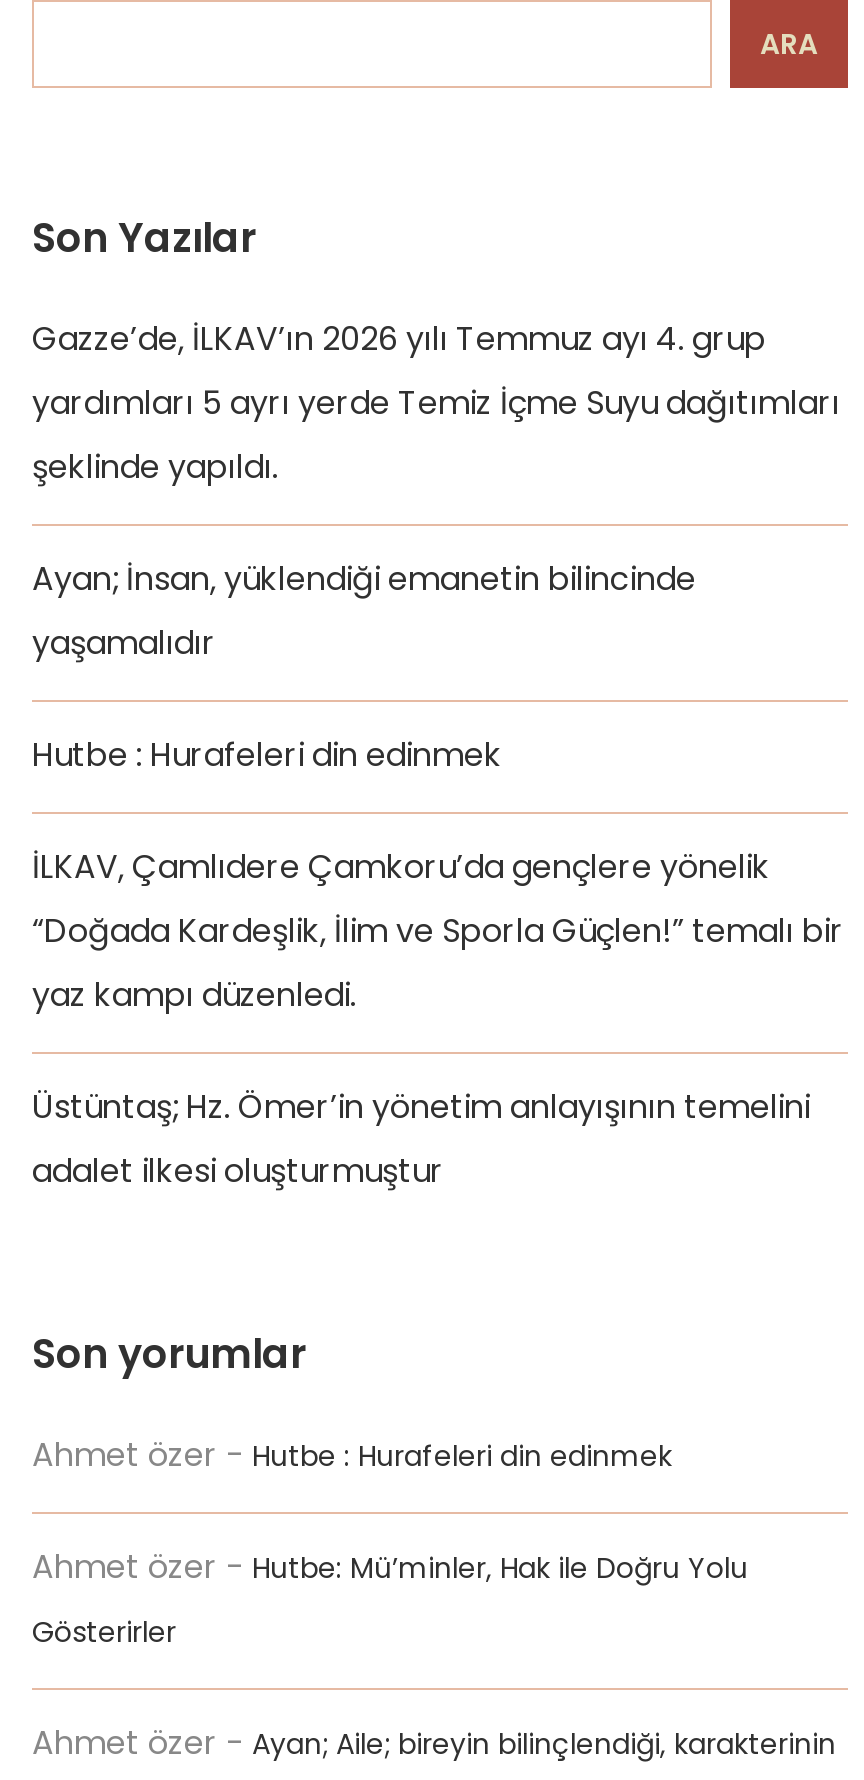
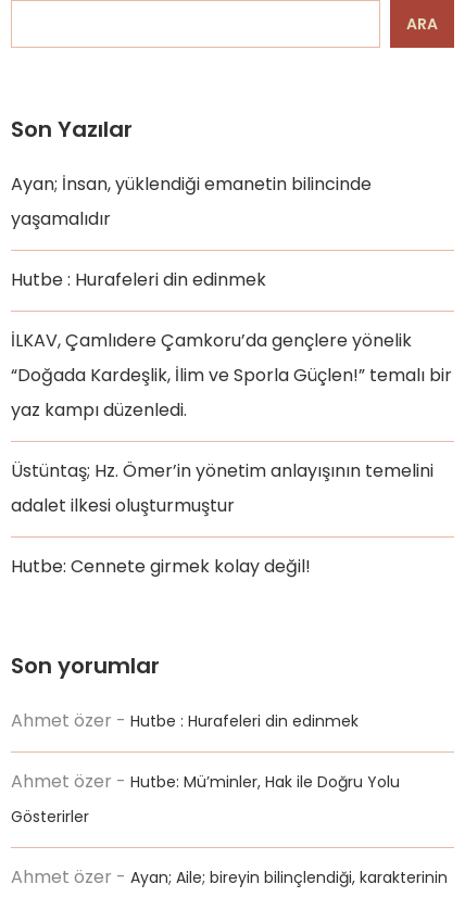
[32,316,840,490] Gazze’de, İLKAV’ın 2026 yılı Temmuz ayı 4. grup | yardımları 5 ayrı yerde Temiz İçme Suyu dağıtımları | şeklinde yapıldı. -> none
moved [32,556,844,1194] -> [11,172,452,518]: Ayan; İnsan, yüklendiği emanetin bilincinde | yaşamalıdır | Hutbe : Hurafeleri din edinmek | İLKAV, Çamlıdere Çamkoru’da gençlere yönelik | “Doğada Kardeşlik, İlim ve Sporla Güçlen!” temalı bir | yaz kampı düzenledi. | Üstüntaş; Hz. Ömer’in yönetim anlayışının temelini | adalet ilkesi oluşturmuştur
none -> [11,554,311,579] Hutbe: Cennete girmek kolay değil!

